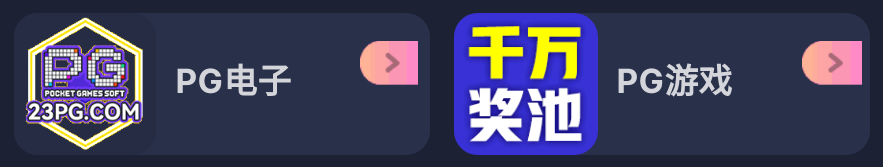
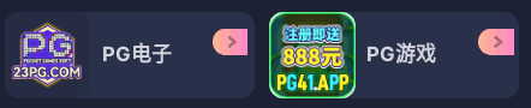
[26,16,146,152] [image] -> [13,16,83,95] [image]
[452,12,600,156] [image] -> [268,11,357,100] [image]

